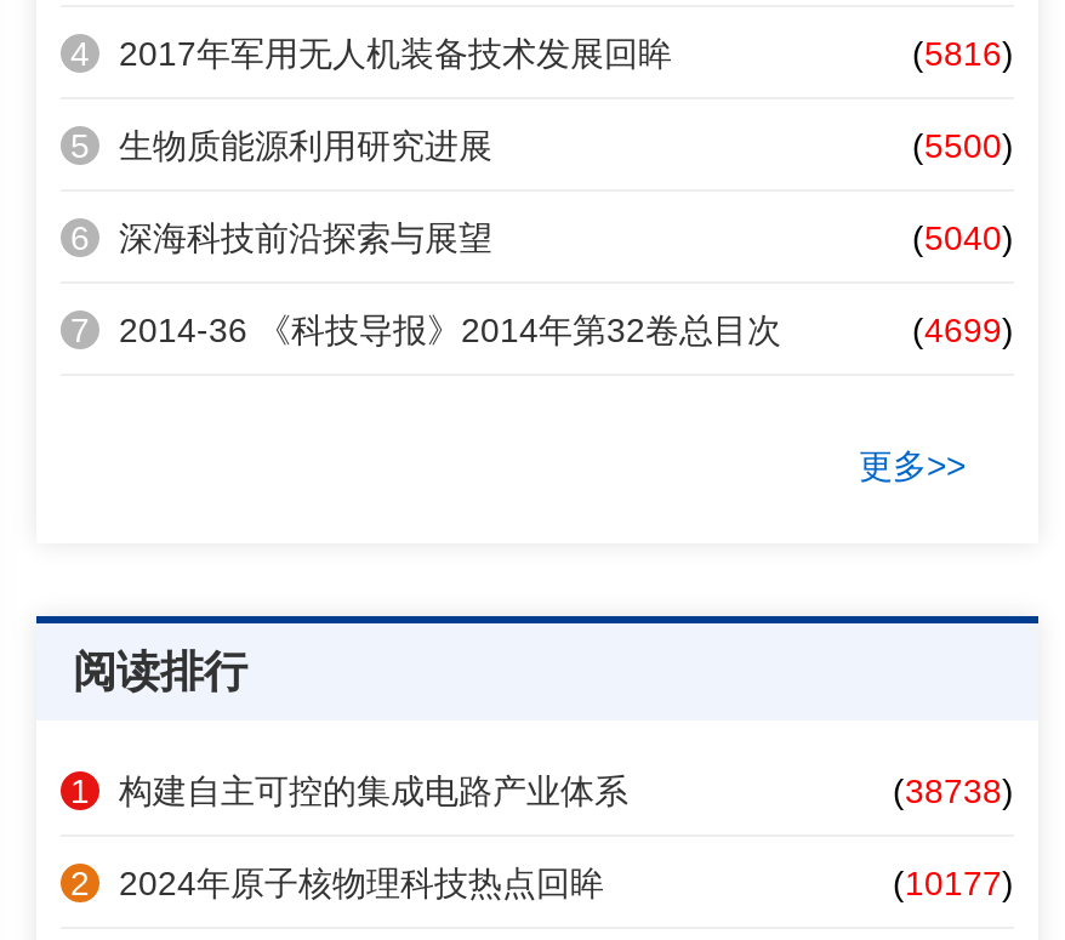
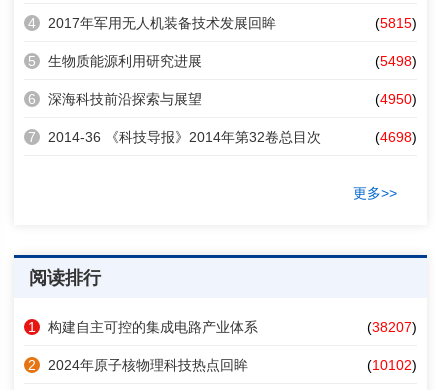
[912,35,1014,74] (5816) -> [375,15,417,31] (5815)
[912,127,1014,166] (5500) -> [375,53,417,69] (5498)
[912,220,1014,258] (5040) -> [375,91,417,107] (4950)
[912,312,1014,351] (4699) -> [375,129,417,145] (4698)
[893,773,1014,811] (38738) -> [367,319,417,335] (38207)
[893,865,1014,904] (10177) -> [367,357,417,373] (10102)

